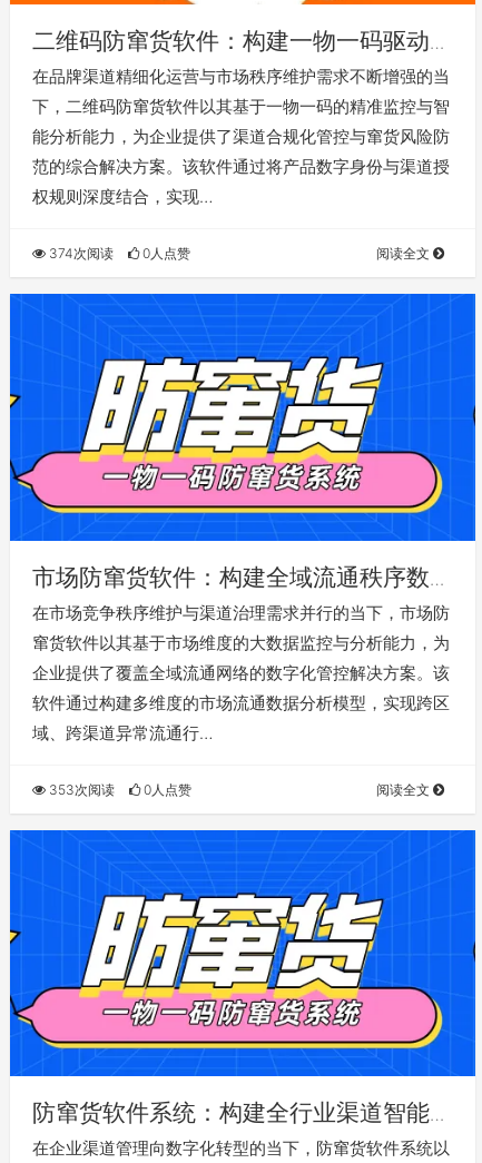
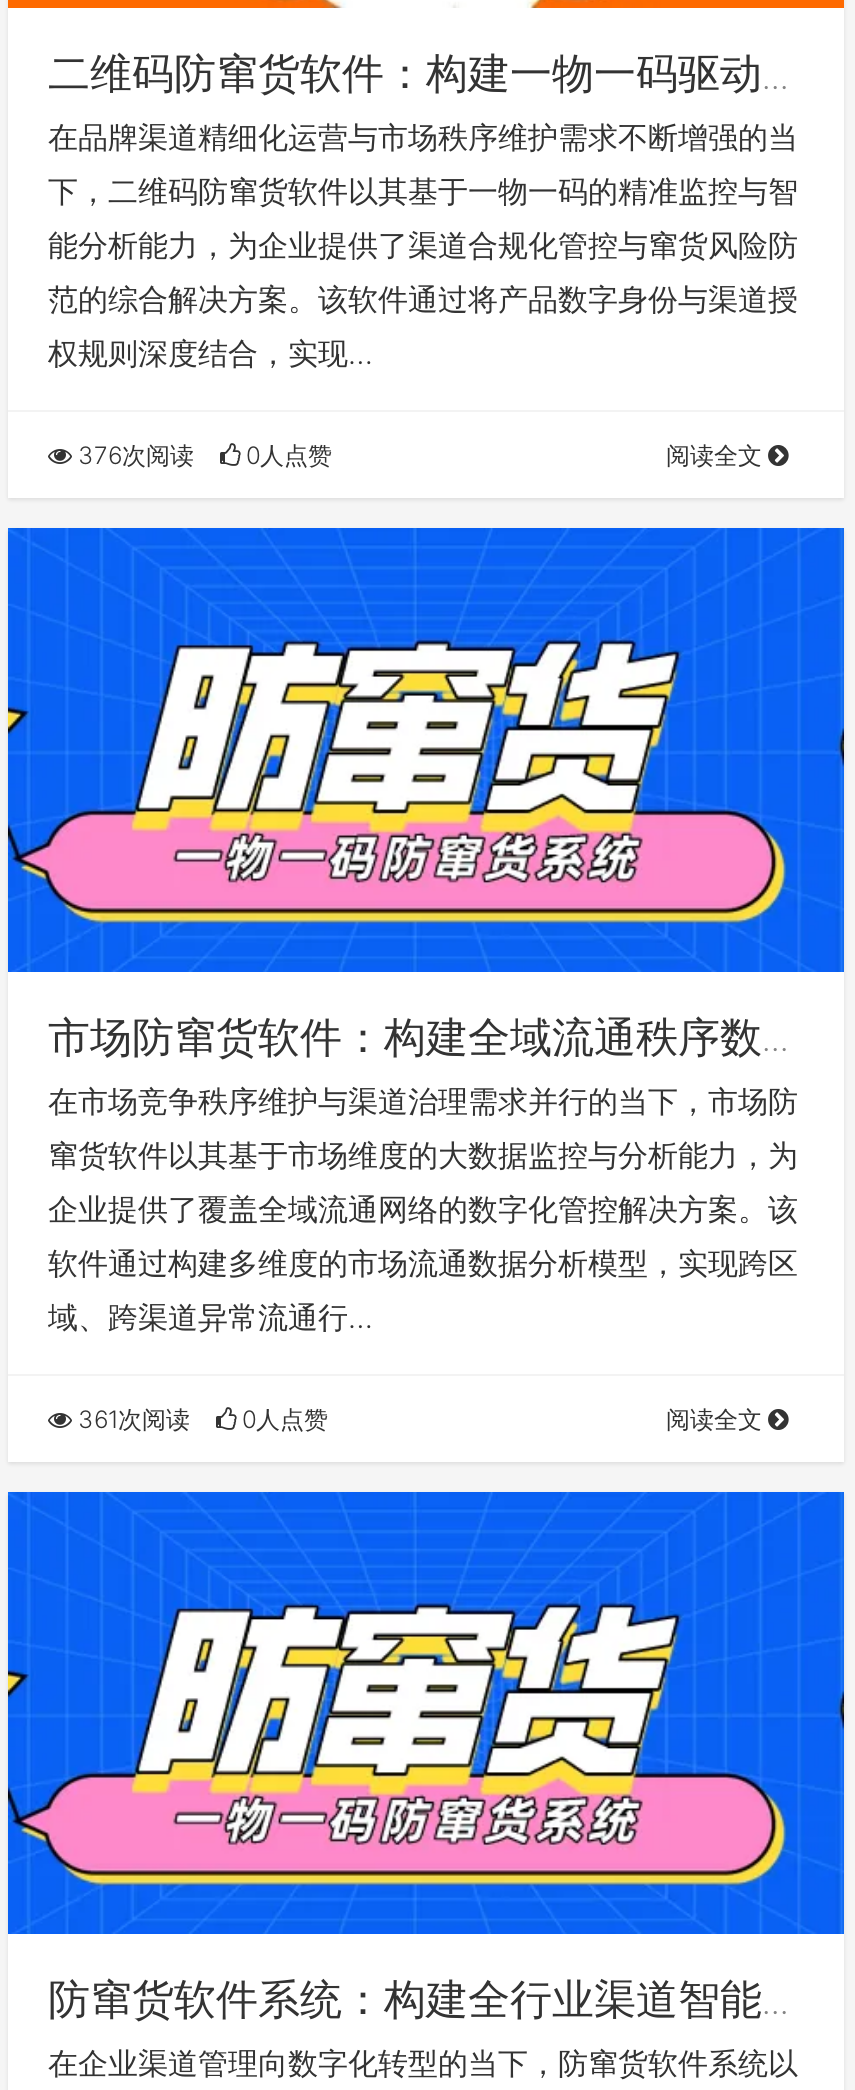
[46,245,114,262] 374次阅读 -> [72,440,194,470] 376次阅读
[46,781,115,798] 353次阅读 -> [72,1403,190,1433] 361次阅读

